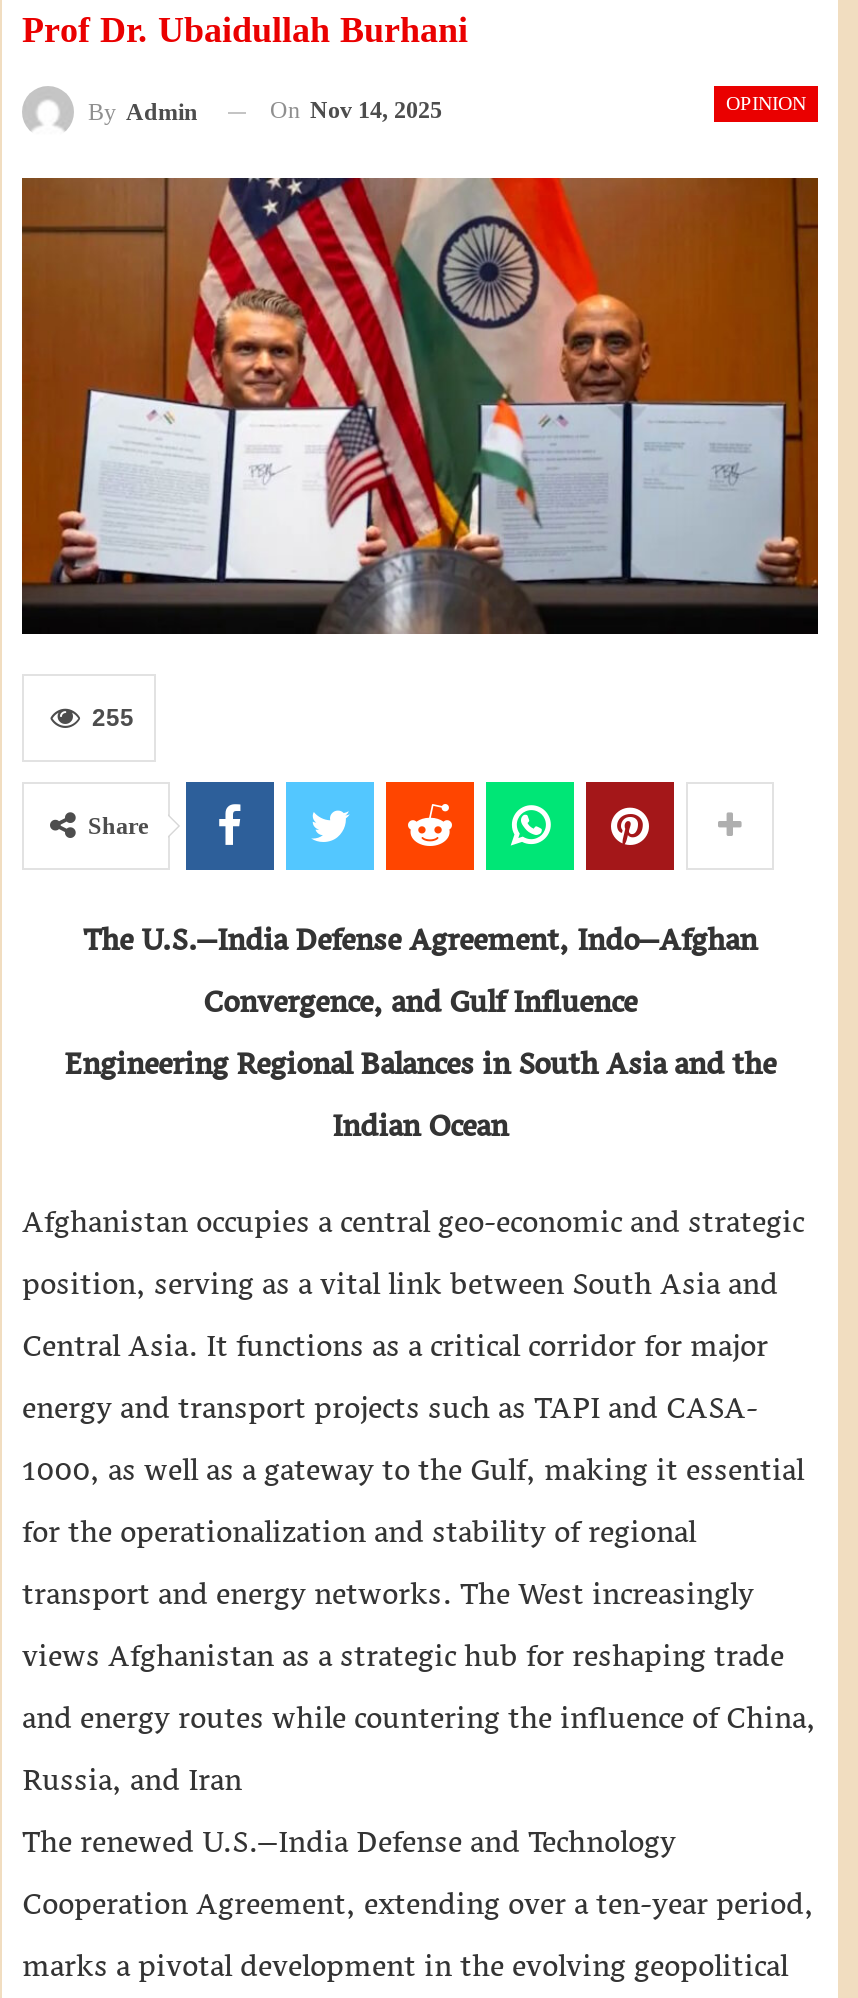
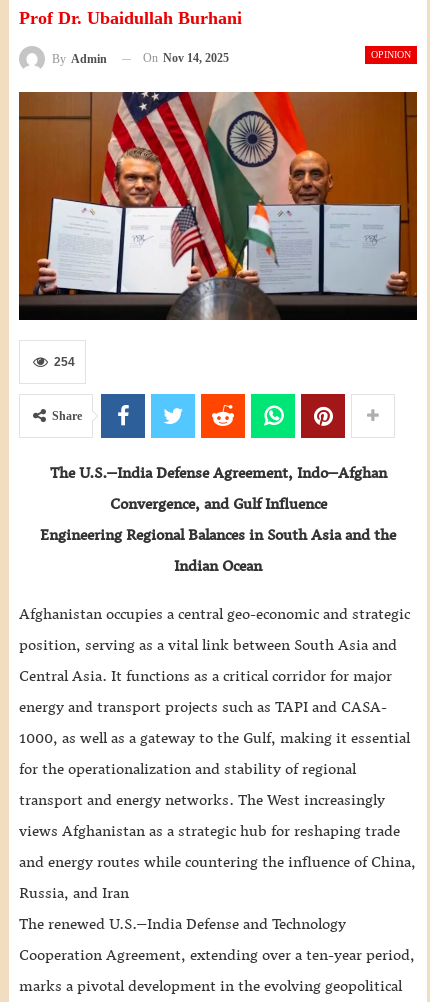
[92,705,134,733] 255 -> [54,355,75,369] 254

